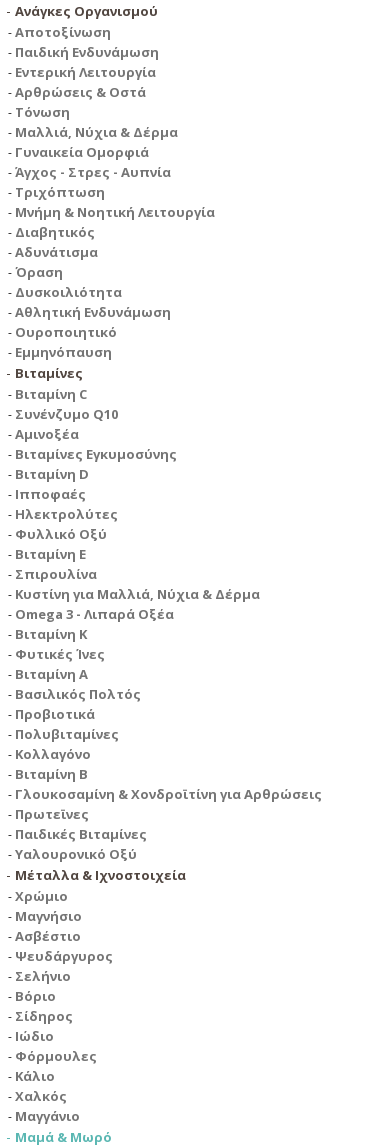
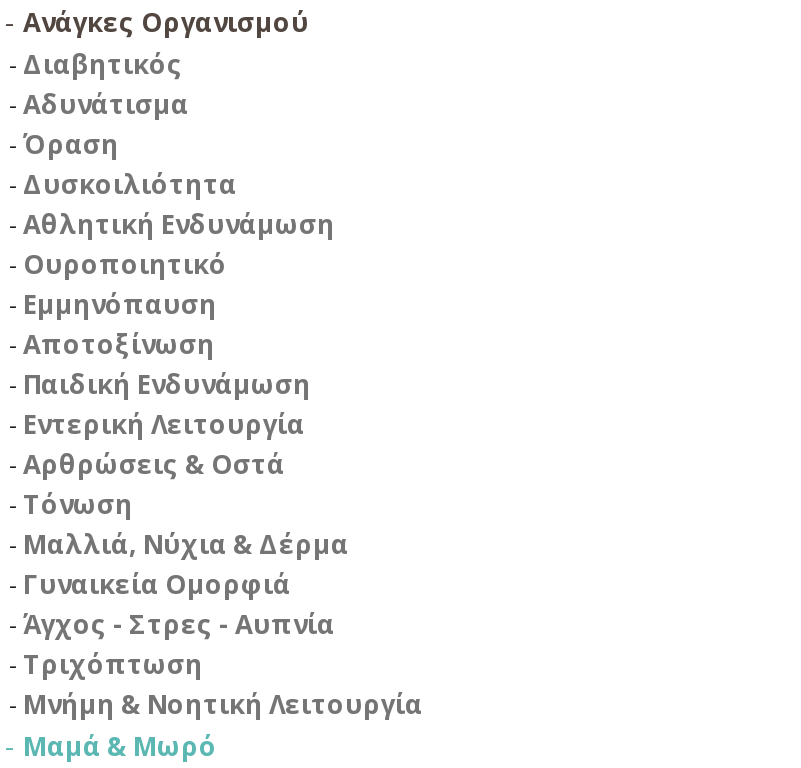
moved [15,23,215,221] -> [23,326,423,722]: Αποτοξίνωση | Παιδική Ενδυνάμωση | Εντερική Λειτουργία | ... | Τριχόπτωση | Μνήμη & Νοητική Λειτουργία
moved [15,223,171,361] -> [23,46,335,322]: Διαβητικός | Αδυνάτισμα | Όραση | Δυσκοιλιότητα | Αθλητική Ενδυνάμωση | Ουροποιητικό | Εμμηνόπαυση
[15,364,322,1125] Βιταμίνες | Βιταμίνη C | Συνένζυμο Q10 | Αμινοξέα | Βιταμίνες Εγκυμοσύνης | Βιταμίνη D | Ιπποφαές | Ηλεκτρολύτες | Φυλλικό Οξύ | Βιταμίνη Ε | Σπιρουλίνα | Κυστίνη για Μαλλιά, Νύχια & Δέρμα | Omega 3 - Λιπαρά Οξέα | Βιταμίνη Κ | Φυτικές Ίνες | Βιταμίνη Α | Βασιλικός Πολτός | Προβιοτικά | Πολυβιταμίνες | Κολλαγόνο | Βιταμίνη Β | Γλουκοσαμίνη & Χονδροϊτίνη για Αρθρώσεις | Πρωτεϊνες | Παιδικές Βιταμίνες | Υαλουρονικό Οξύ | Μέταλλα & Ιχνοστοιχεία | Χρώμιο | Μαγνήσιο | Ασβέστιο | Ψευδάργυρος | Σελήνιο | Βόριο | Σίδηρος | Ιώδιο | Φόρμουλες | Κάλιο | Χαλκός | Μαγγάνιο -> none

